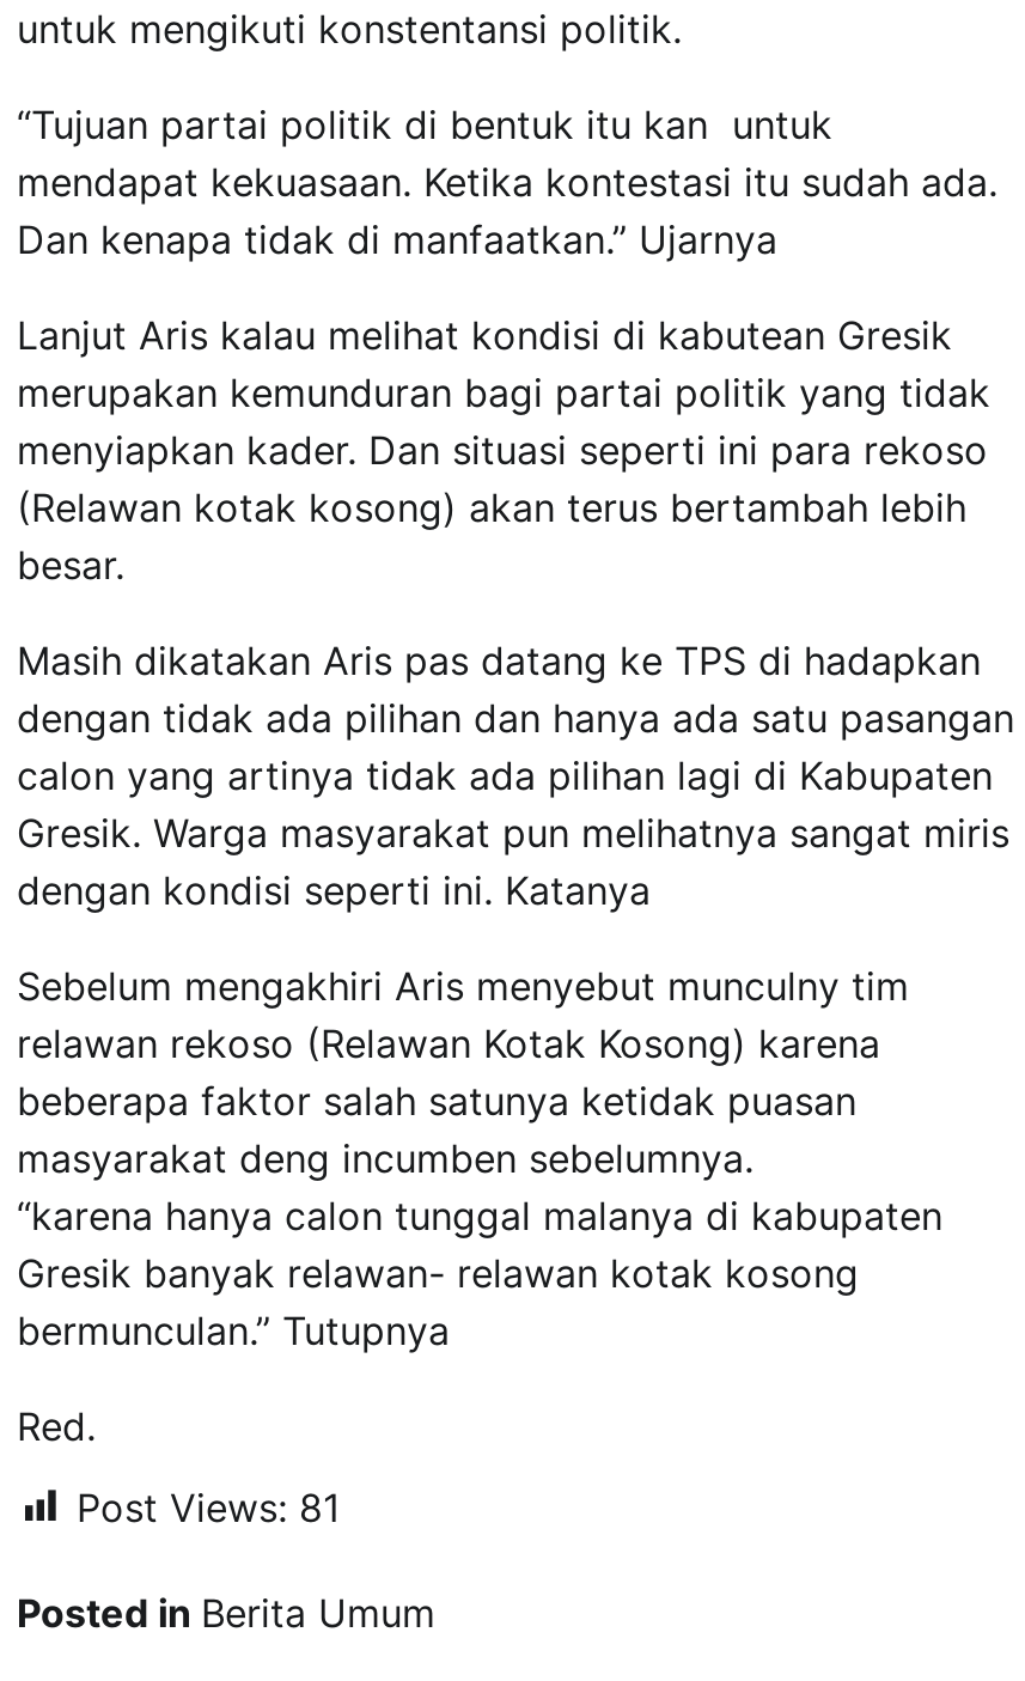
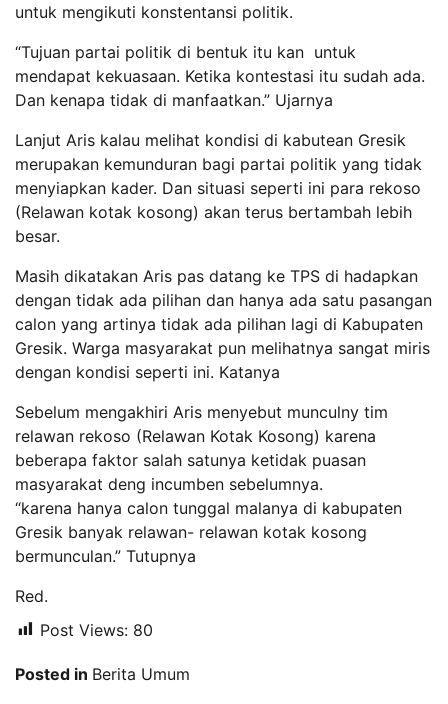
[77,1483,340,1531] Post Views: 81 -> [40,620,153,640] Post Views: 80

